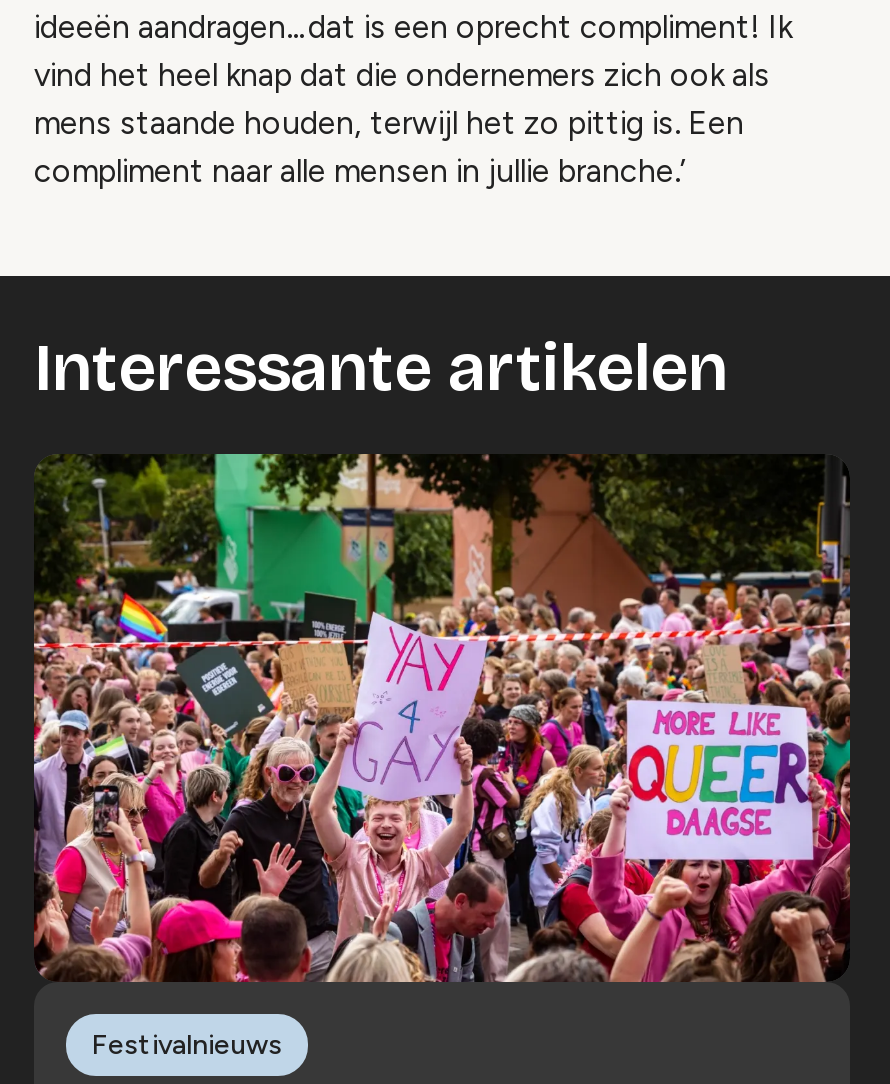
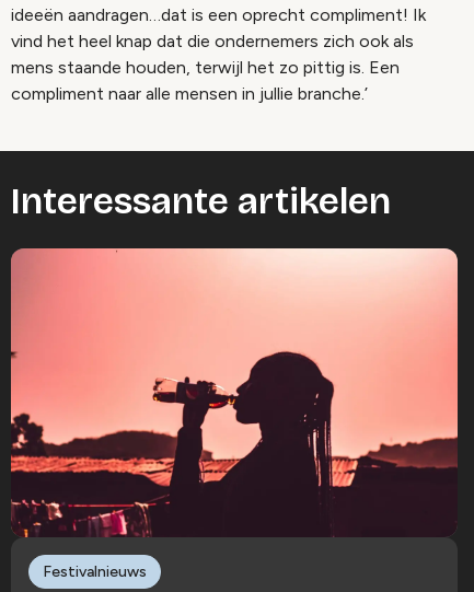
[32,452,852,984] [image] -> [10,247,459,538] [image]

